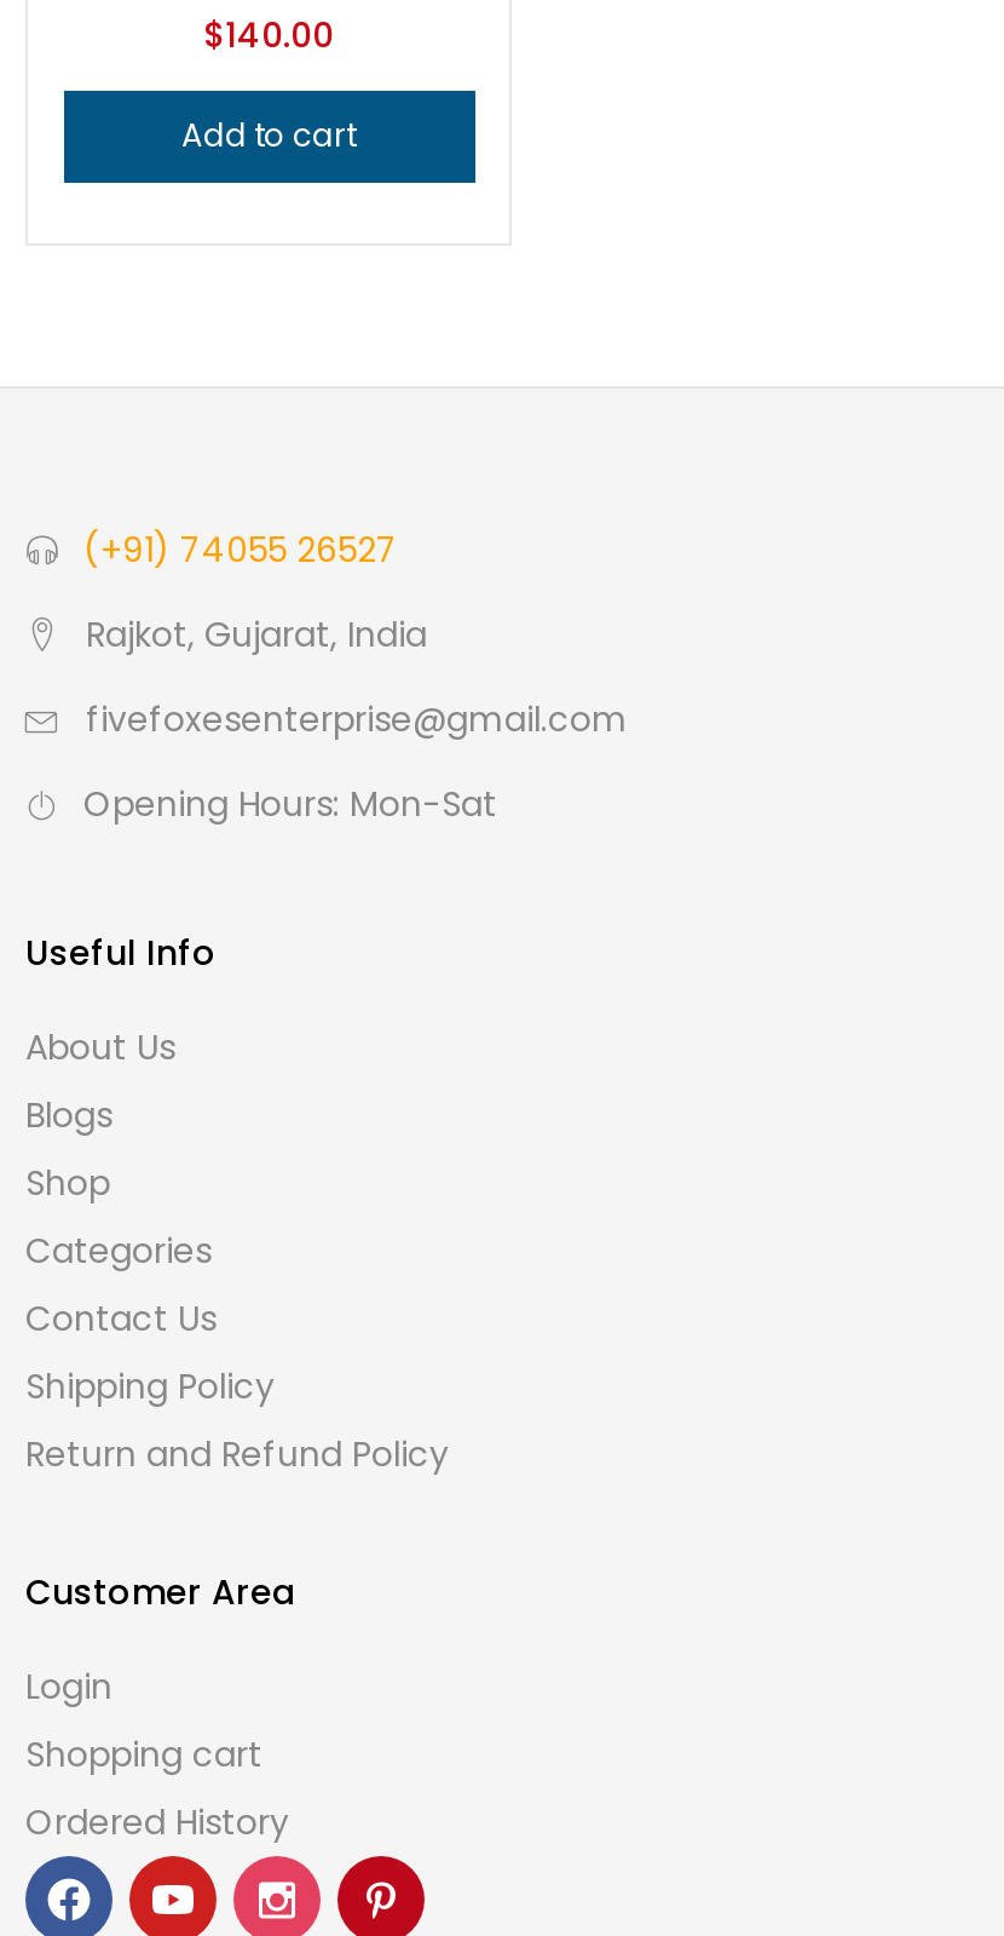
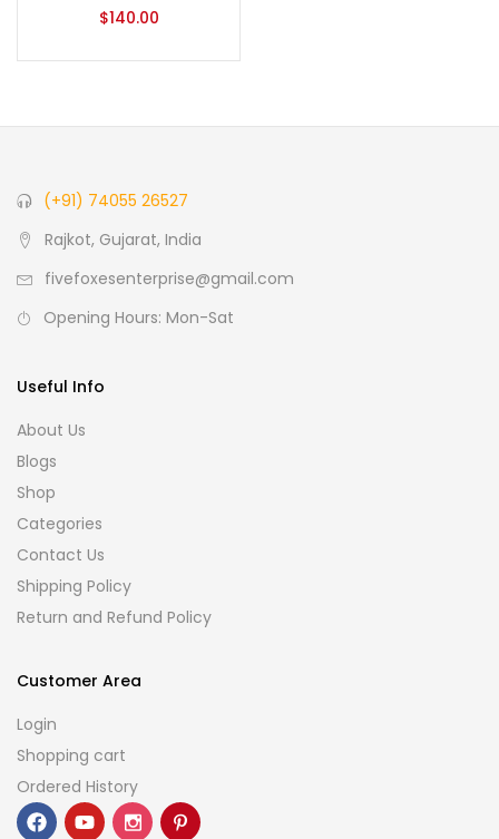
[181,113,356,159] Add to cart -> none

